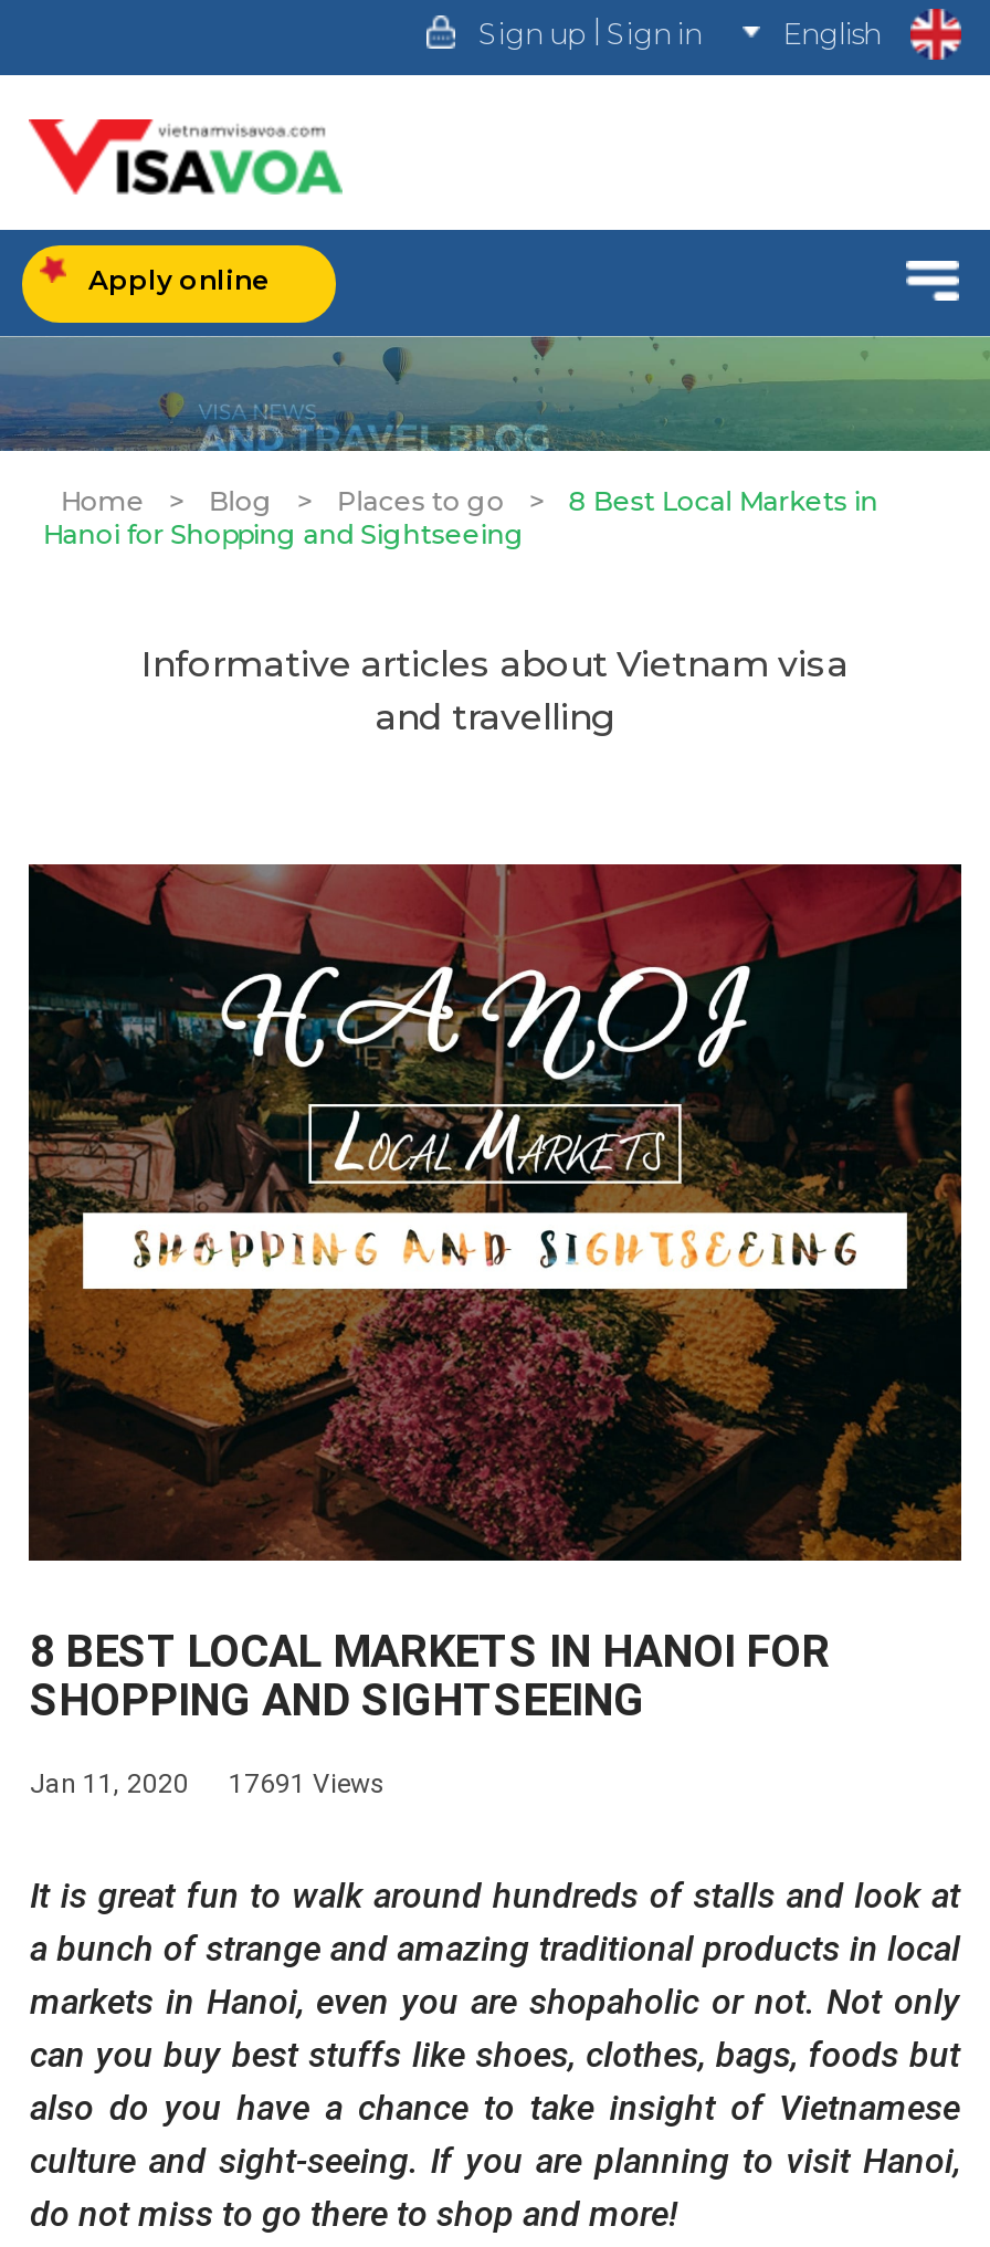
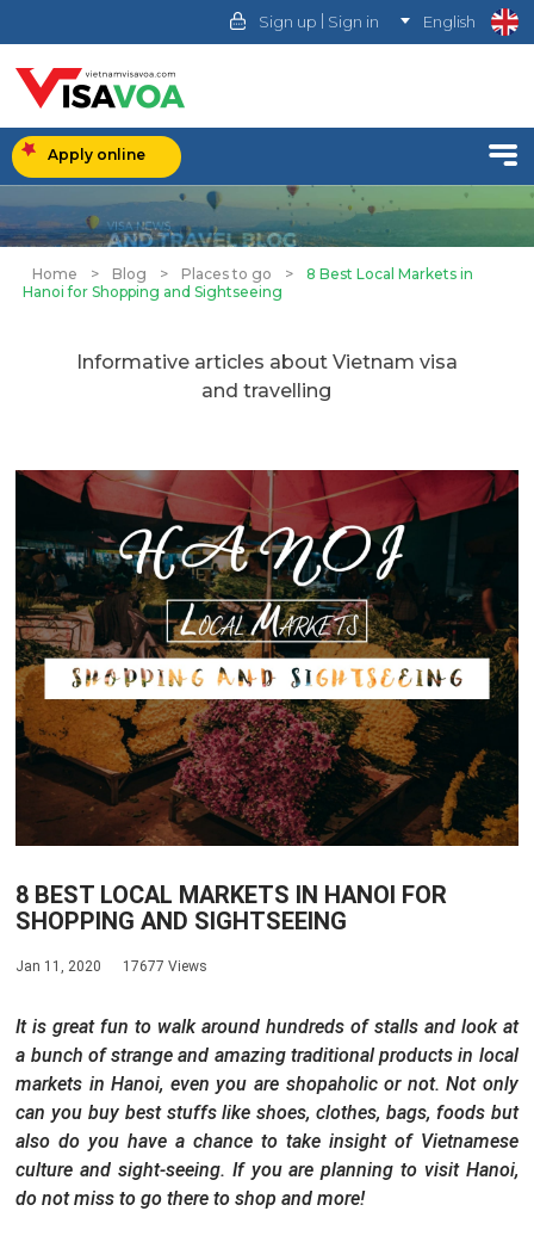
[30,1768,385,1799] Jan 11, 2020 17691 Views -> [16,958,208,975] Jan 11, 2020 17677 Views

